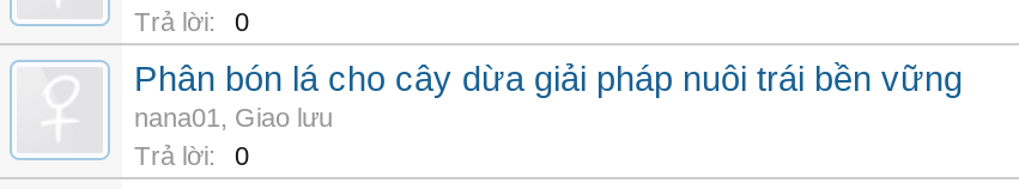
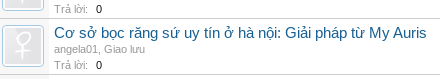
[134,60,963,132] Phân bón lá cho cây dừa giải pháp nuôi trái bền vững | nana01, Giao lưu -> [54,25,427,55] Cơ sở bọc răng sứ uy tín ở hà nội: Giải pháp từ My Auris | angela01, Giao lưu

